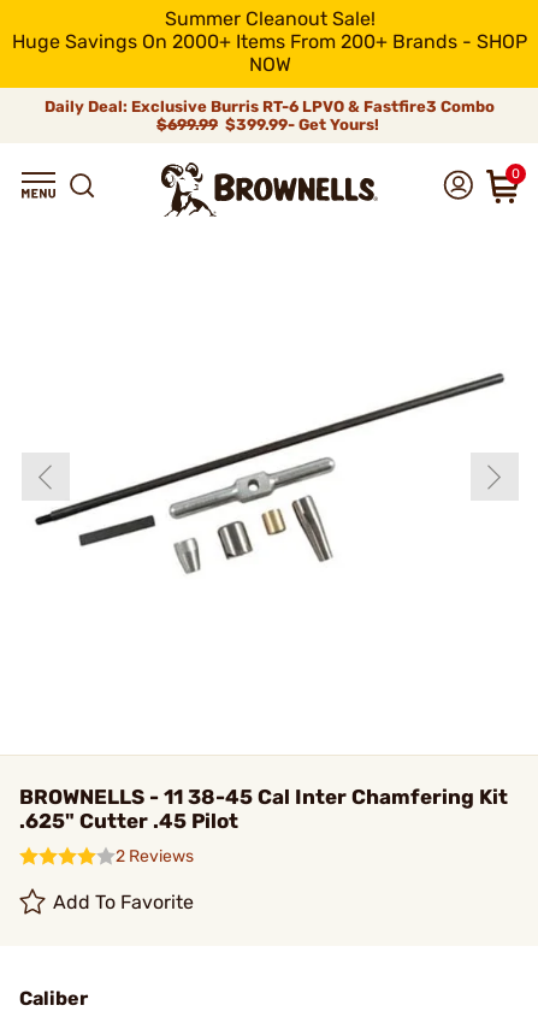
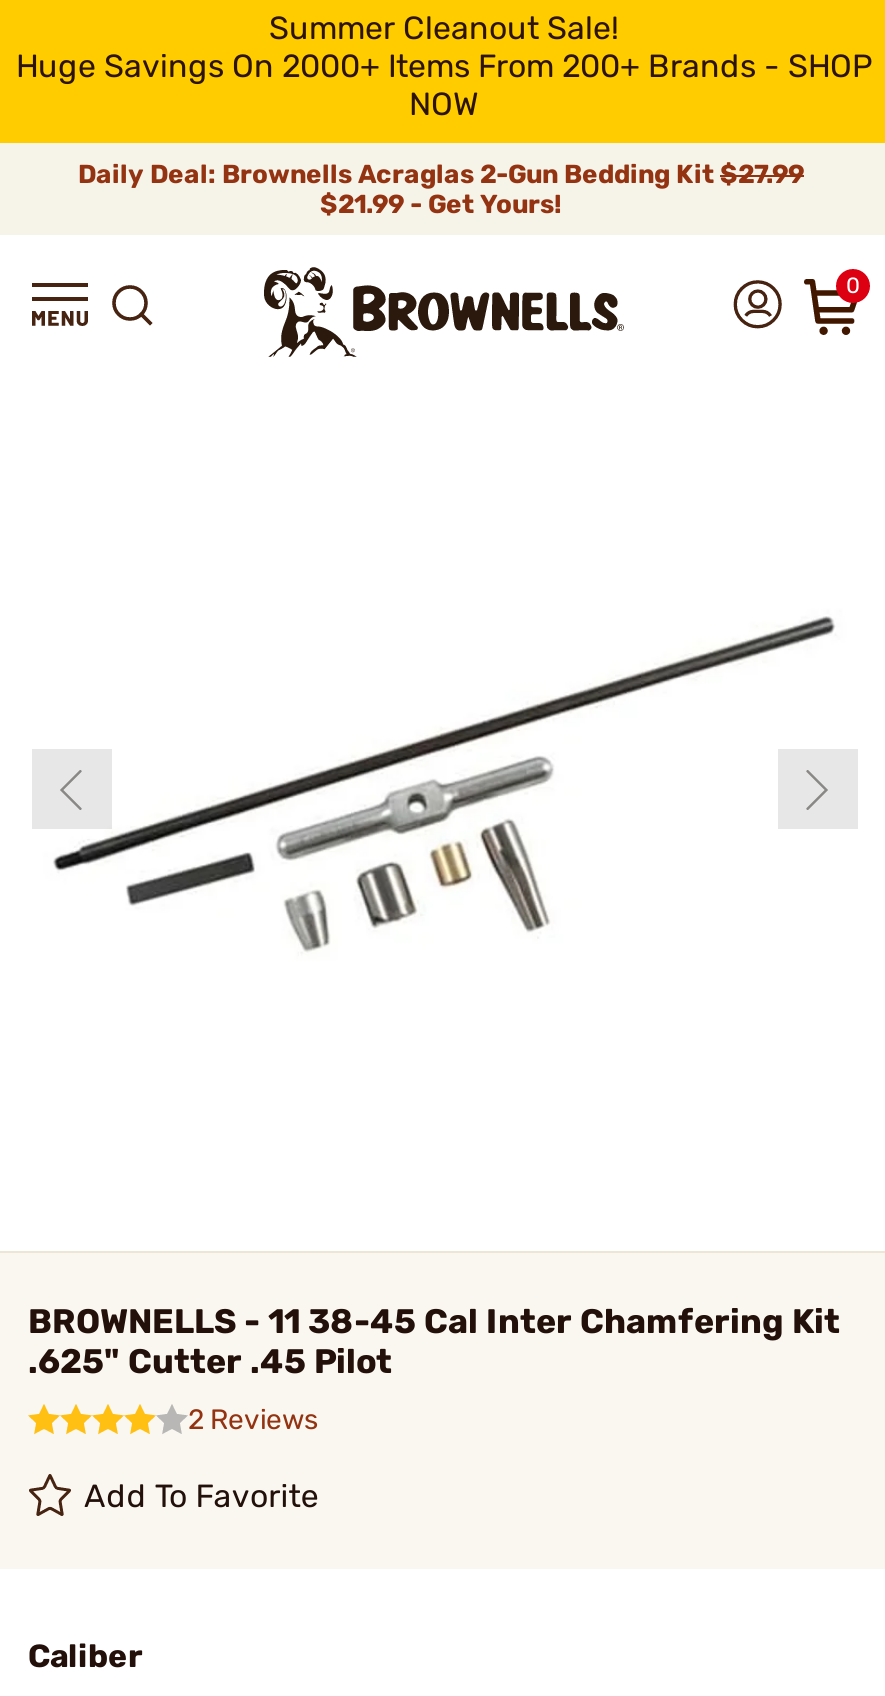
[45,97,495,134] Daily Deal: Exclusive Burris RT-6 LPVO & Fastfire3 Combo | $699.99 $399.99- Get Yours! -> [78,159,804,219] Daily Deal: Brownells Acraglas 2-Gun Bedding Kit $27.99 | $21.99 - Get Yours!

